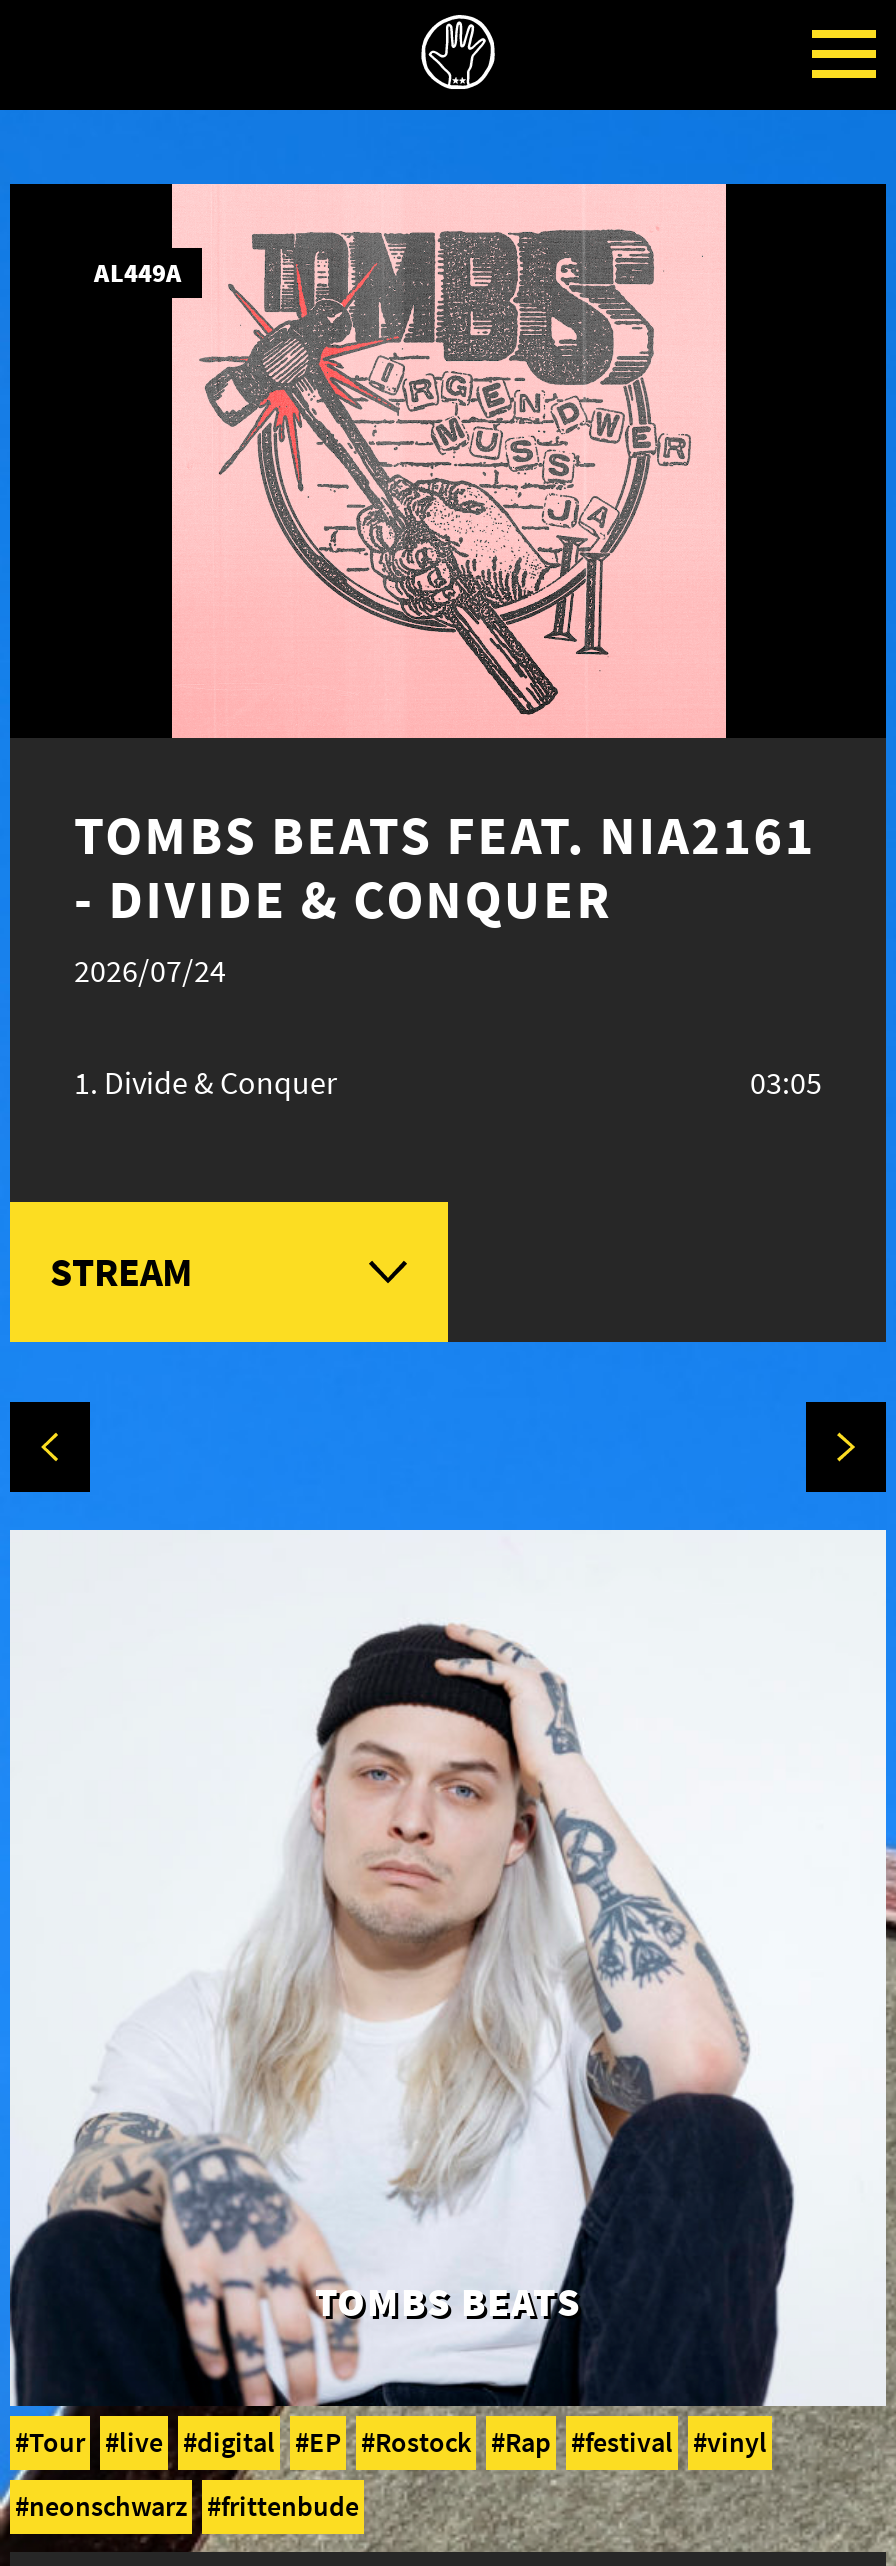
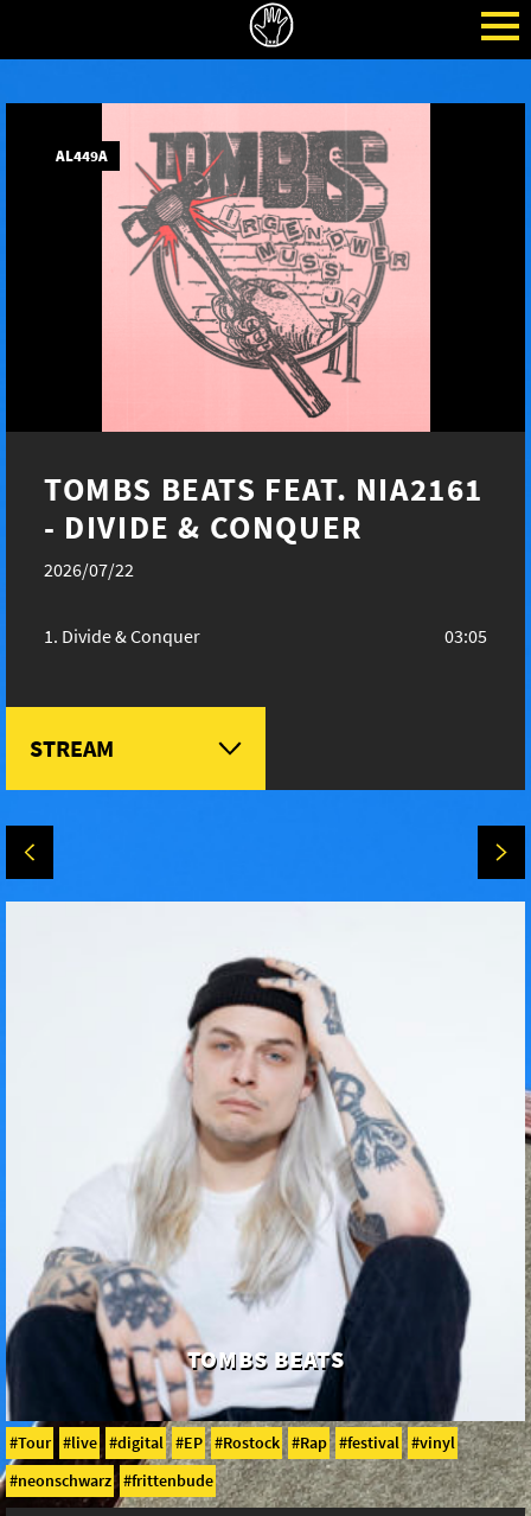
[74,950,226,990] 2026/07/24 -> [44,558,134,581] 2026/07/22

